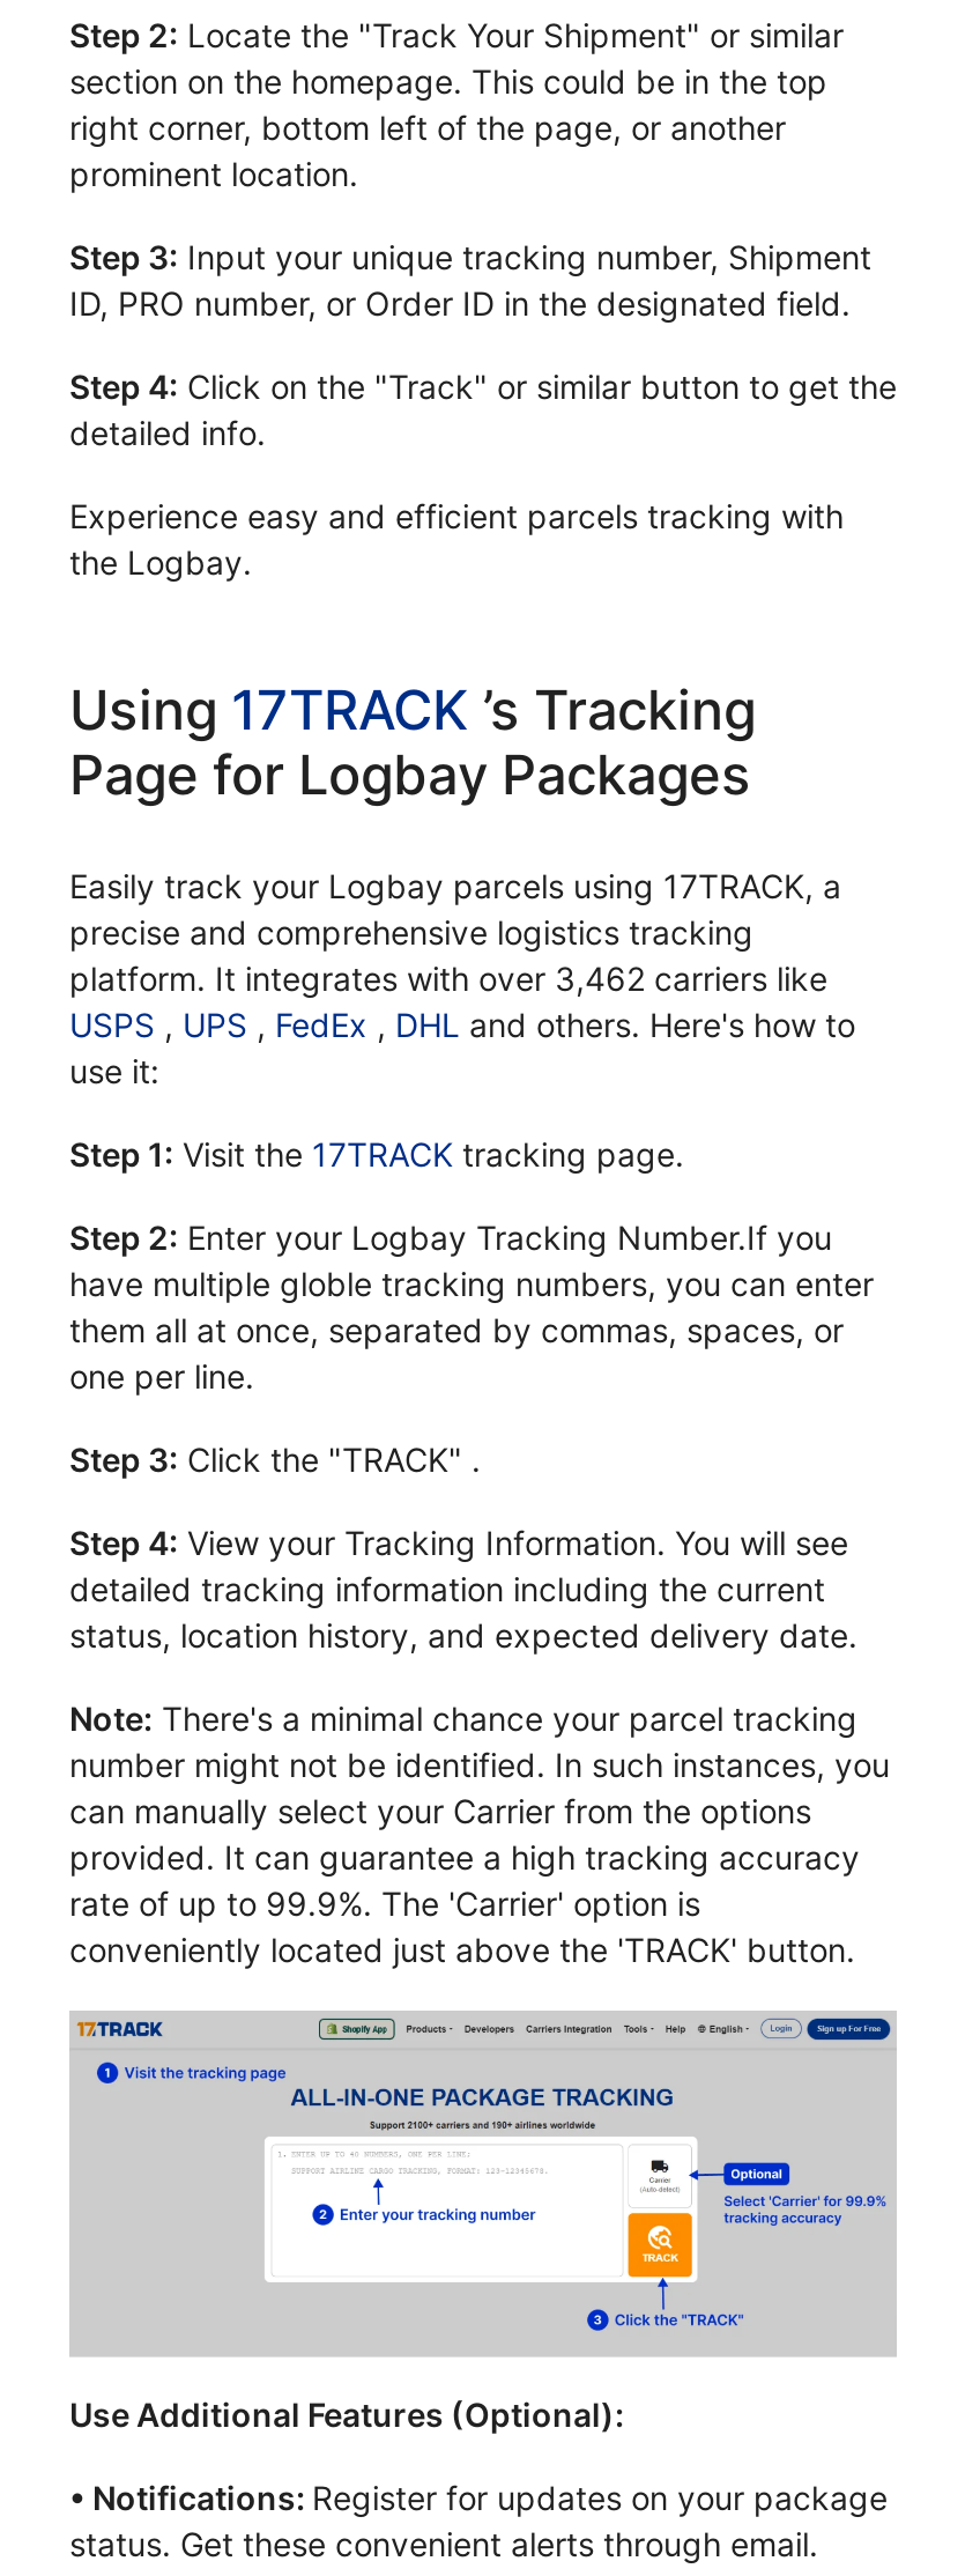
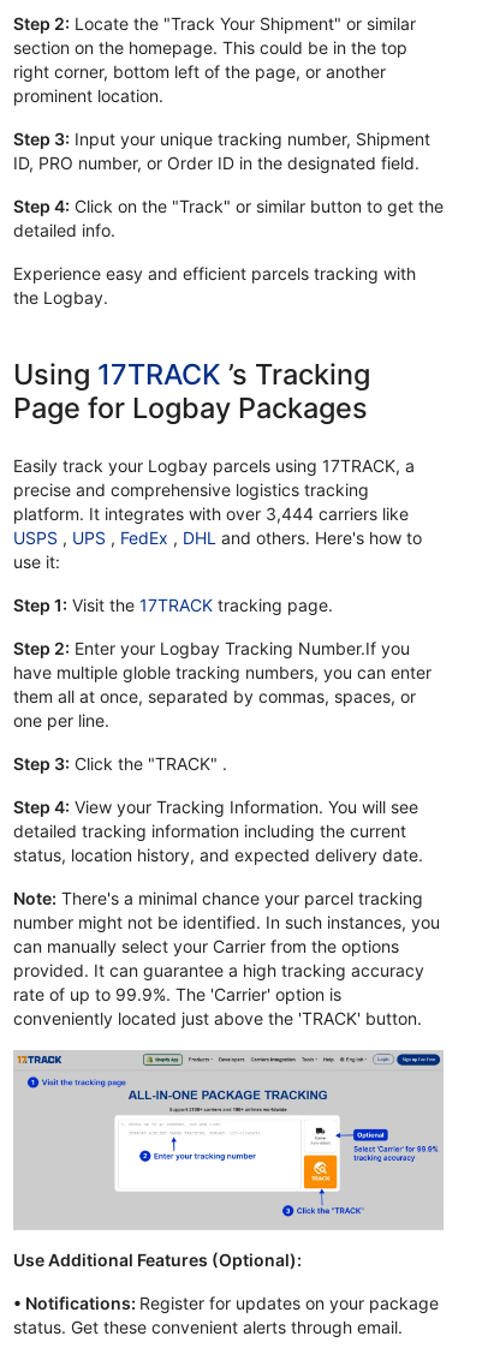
[69,958,827,998] platform. It integrates with over 3,462 carriers like -> [13,503,409,524] platform. It integrates with over 3,444 carriers like

